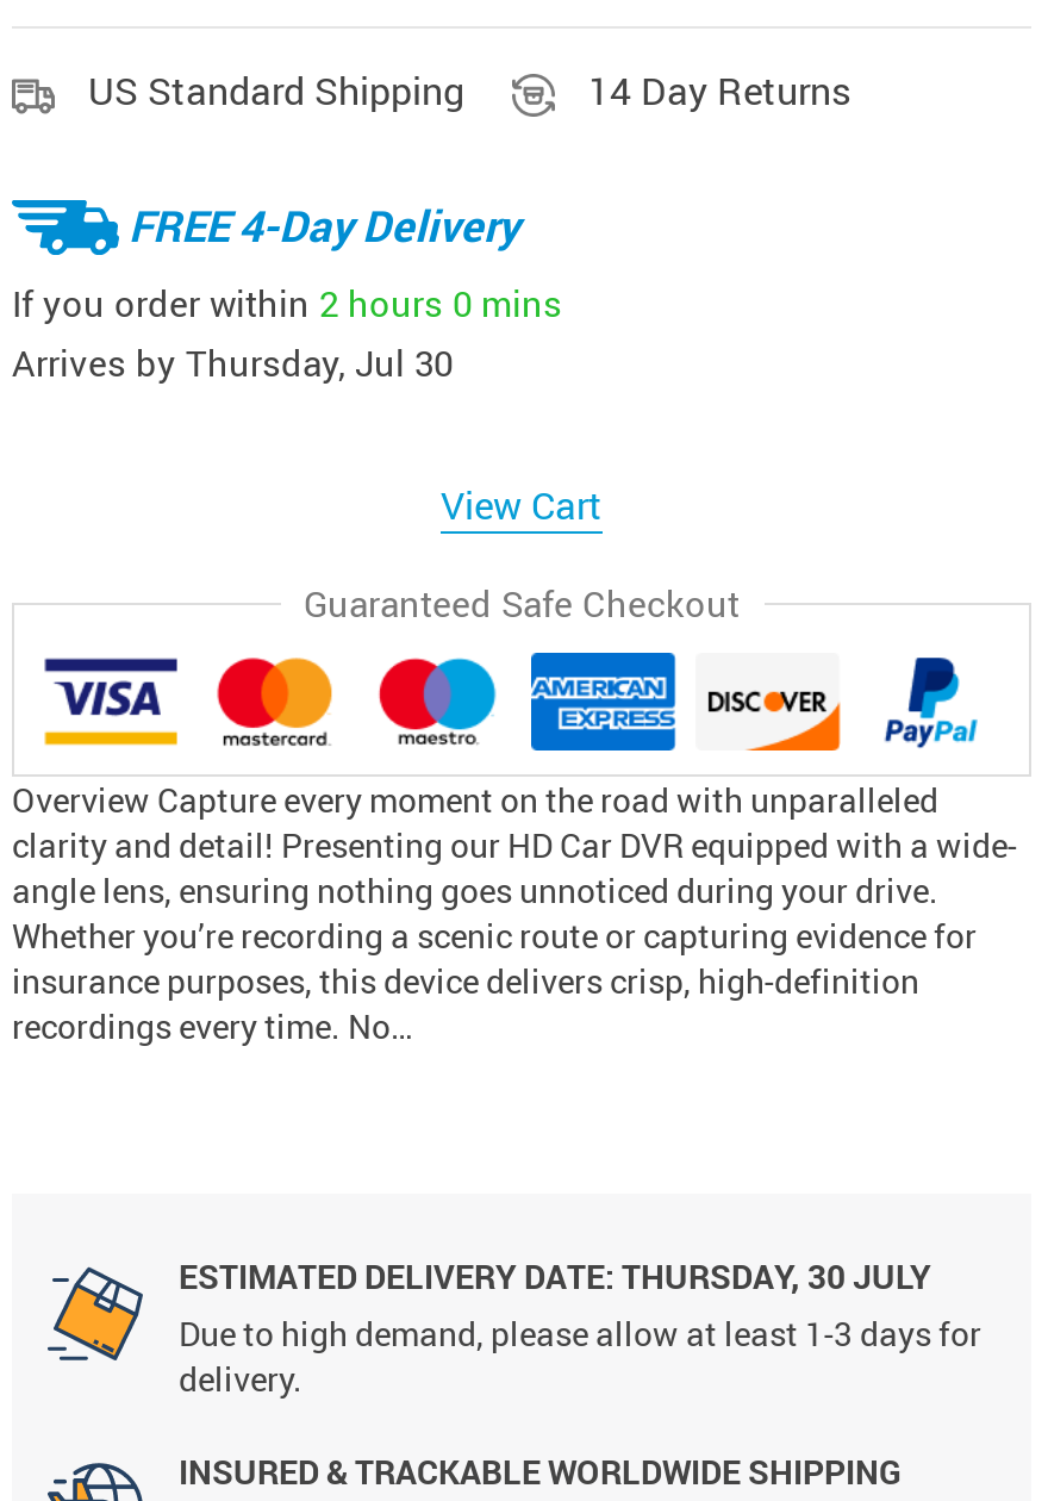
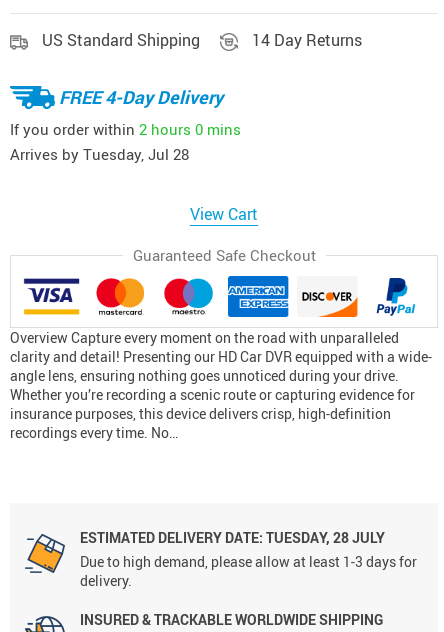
[12,338,453,386] Arrives by Thursday, Jul 30 -> [10,144,189,164] Arrives by Tuesday, Jul 28
[179,1253,931,1299] ESTIMATED DELIVERY DATE: THURSDAY, 30 JULY -> [80,528,385,547] ESTIMATED DELIVERY DATE: TUESDAY, 28 JULY

